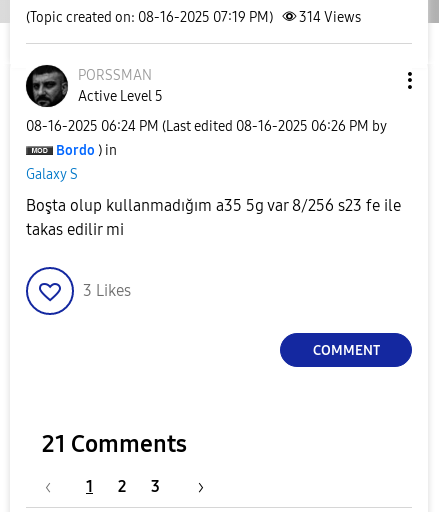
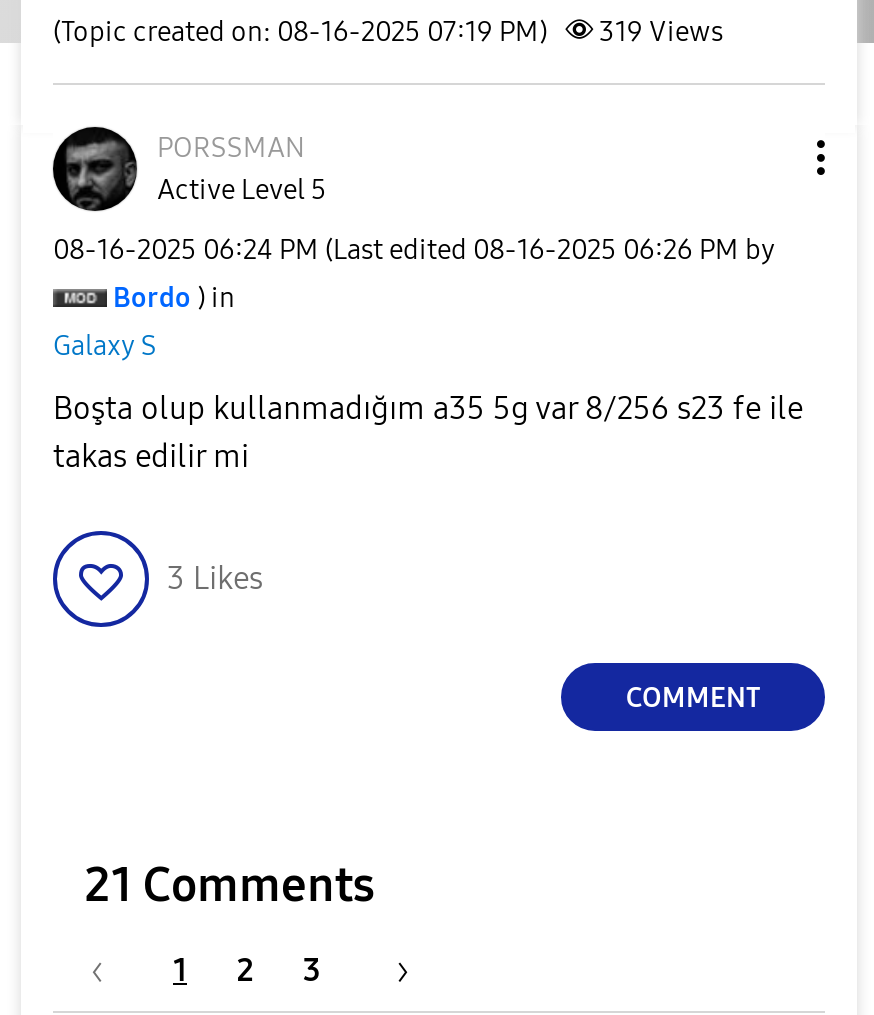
[26,9,361,26] (Topic created on: 08-16-2025 07:19 PM) 314 Views -> [53,15,723,49] (Topic created on: 08-16-2025 07:19 PM) 319 Views

